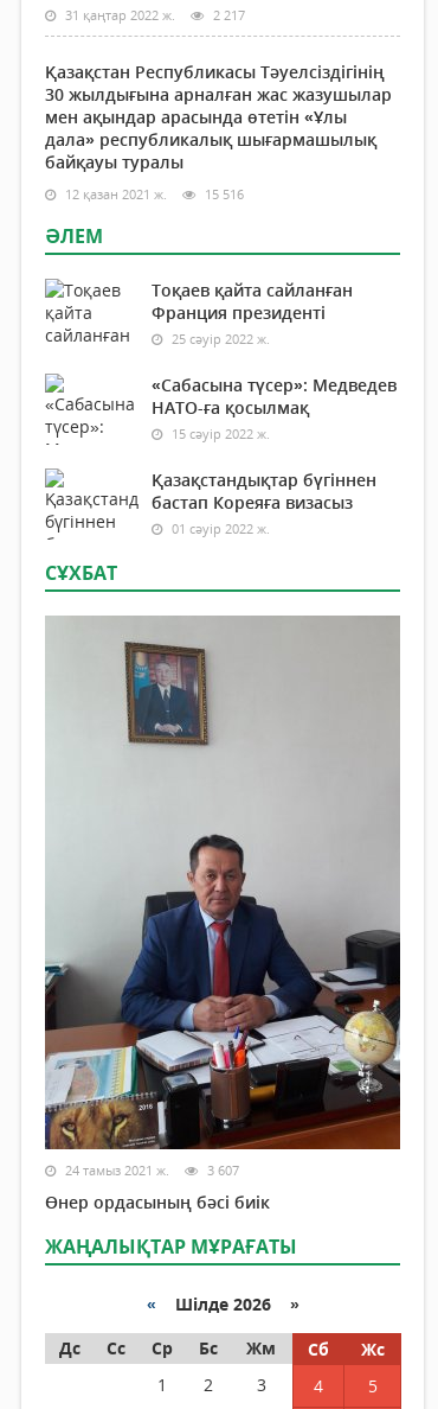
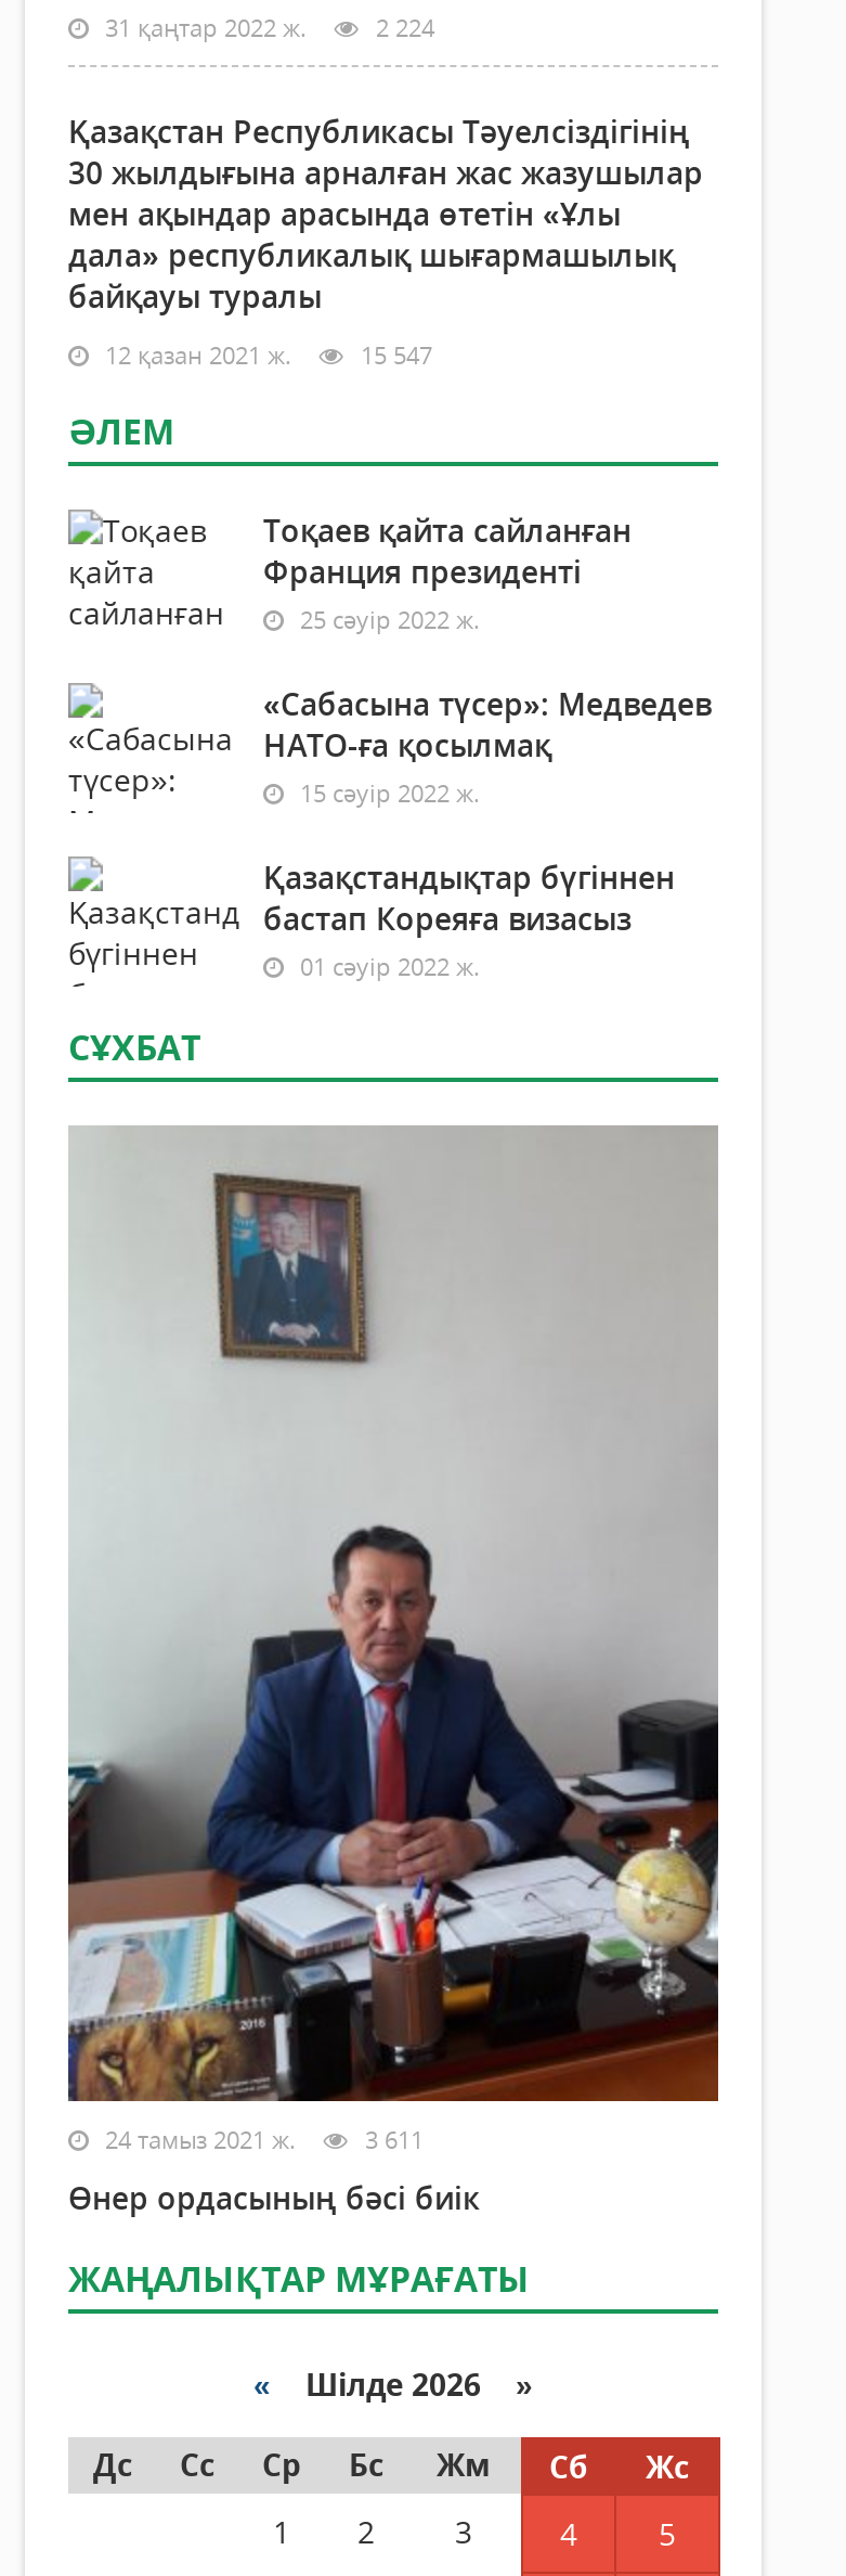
[62,6,245,24] 31 қаңтар 2022 ж. 2 217 -> [99,11,434,43] 31 қаңтар 2022 ж. 2 224
[62,185,244,203] 12 қазан 2021 ж. 15 516 -> [99,338,432,371] 12 қазан 2021 ж. 15 547
[62,1161,239,1179] 24 тамыз 2021 ж. 3 607 -> [99,2123,424,2155] 24 тамыз 2021 ж. 3 611

